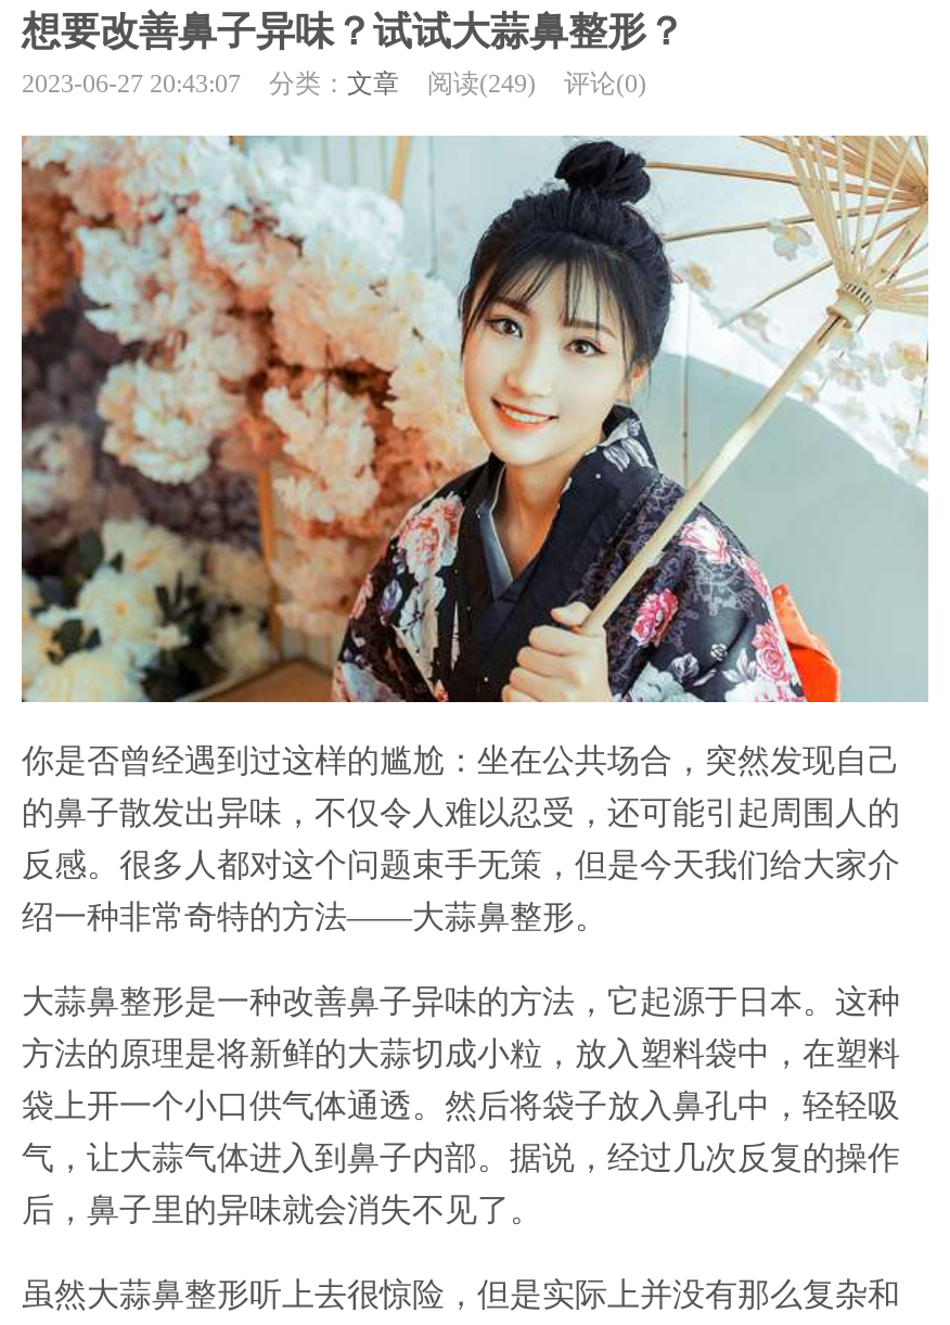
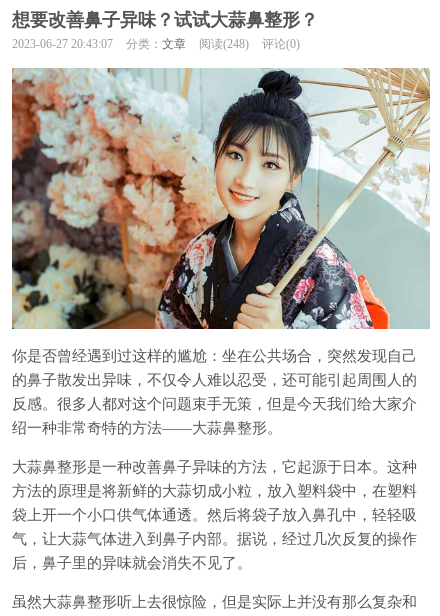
[22,68,646,99] 2023-06-27 20:43:07 分类：文章 阅读(249) 评论(0) -> [12,37,300,51] 2023-06-27 20:43:07 分类：文章 阅读(248) 评论(0)

